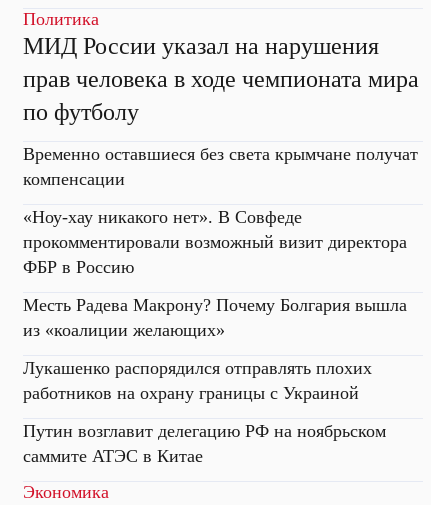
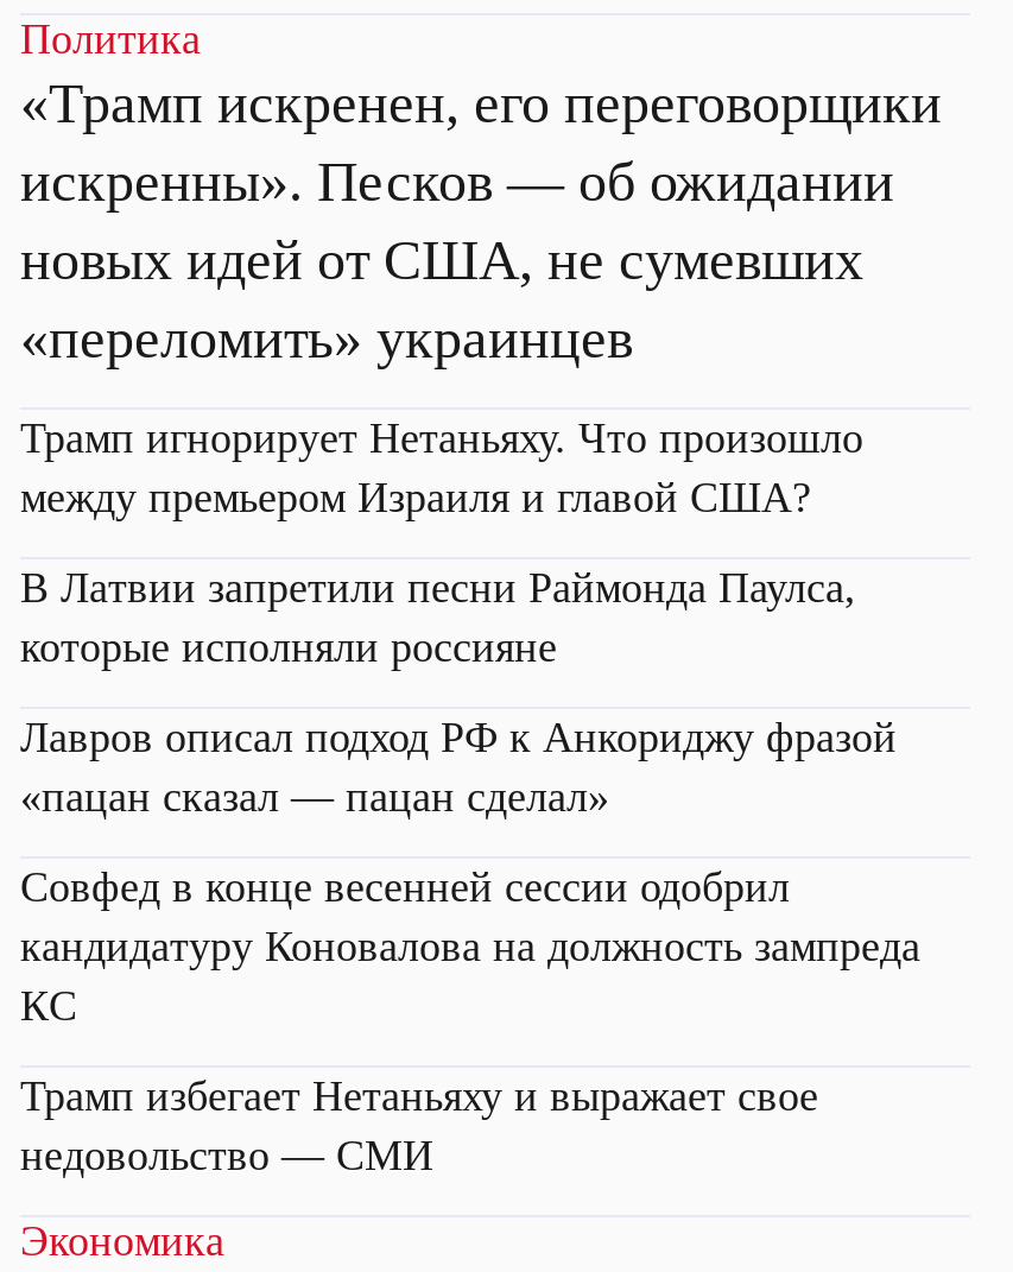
[23,33,419,125] МИД России указал на нарушения | прав человека в ходе чемпионата мира | по футболу -> [20,72,942,369] «Трамп искренен, его переговорщики | искренны». Песков — об ожидании | новых идей от США, не сумевших | «переломить» украинцев
[23,144,418,189] Временно оставшиеся без света крымчане получат | компенсации -> [20,414,863,521] Трамп игнорирует Нетаньяху. Что произошло | между премьером Израиля и главой США?
[23,207,407,277] «Ноу-хау никакого нет». В Совфеде | прокомментировали возможный визит директора | ФБР в Россию -> [20,564,856,671] В Латвии запретили песни Раймонда Паулса, | которые исполняли россияне
[23,295,407,340] Месть Радева Макрону? Почему Болгария вышла | из «коалиции желающих» -> [20,714,897,821] Лавров описал подход РФ к Анкориджу фразой | «пацан сказал — пацан сделал»
[23,358,372,403] Лукашенко распорядился отправлять плохих | работников на охрану границы с Украиной -> [20,863,920,1030] Совфед в конце весенней сессии одобрил | кандидатуру Коновалова на должность зампреда | КС
[23,421,386,466] Путин возглавит делегацию РФ на ноябрьском | саммите АТЭС в Китае -> [20,1072,818,1179] Трамп избегает Нетаньяху и выражает свое | недовольство — СМИ

